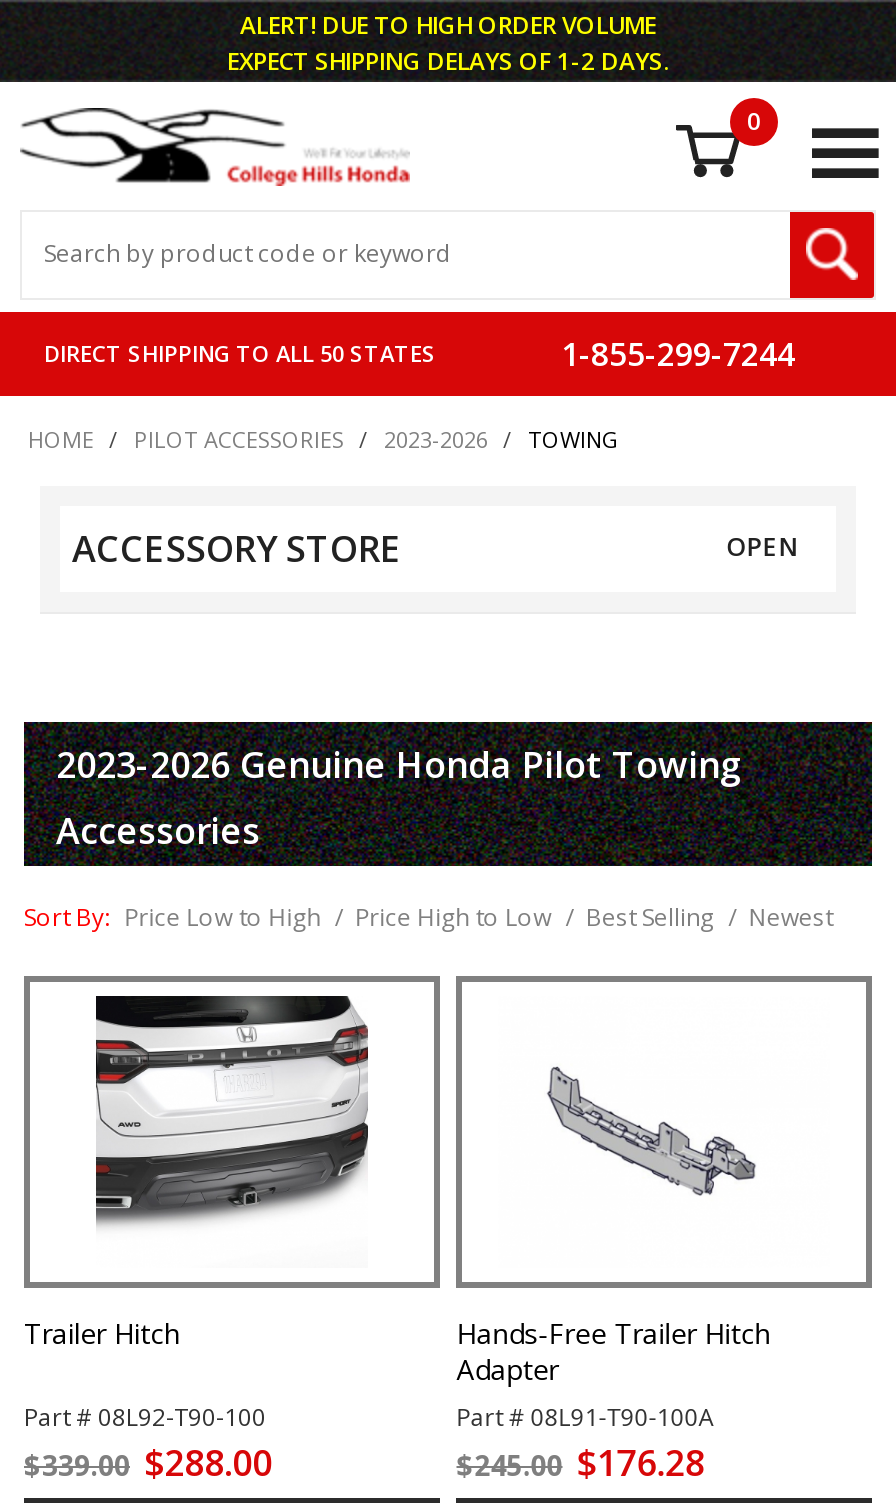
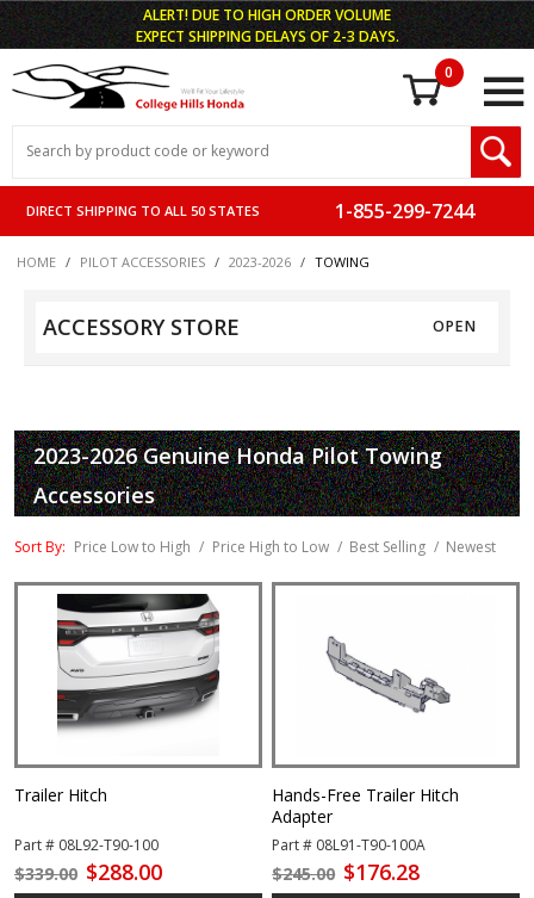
[227,43,669,77] EXPECT SHIPPING DELAYS OF 1-2 DAYS. -> [135,26,399,46] EXPECT SHIPPING DELAYS OF 2-3 DAYS.

